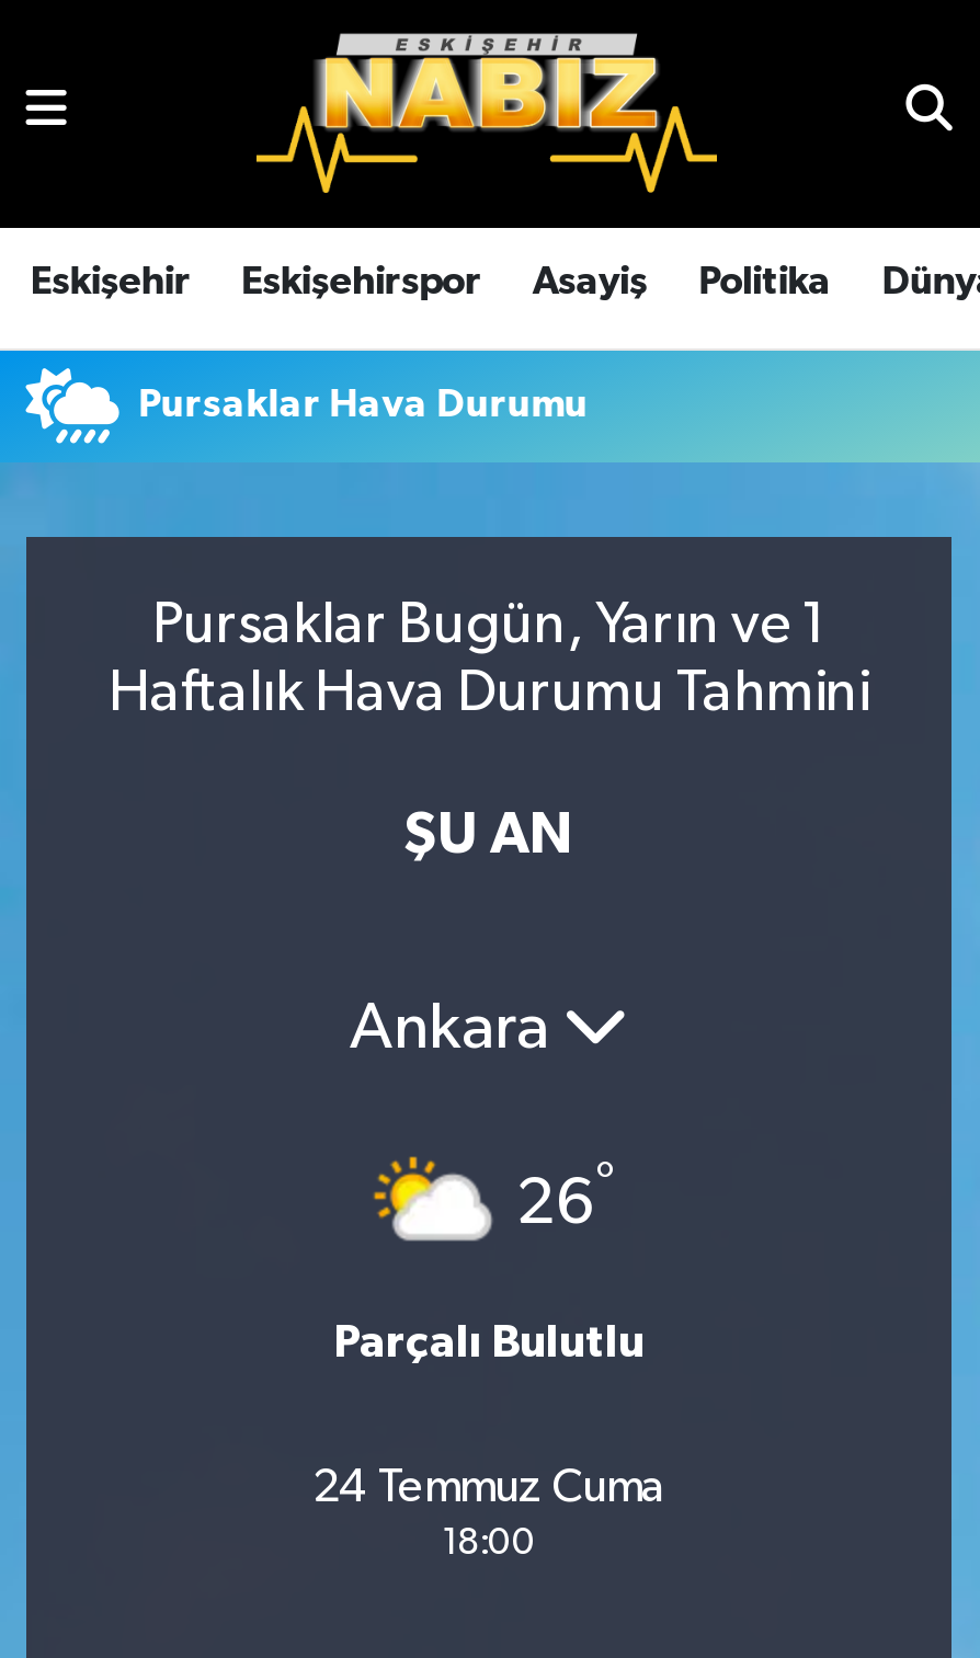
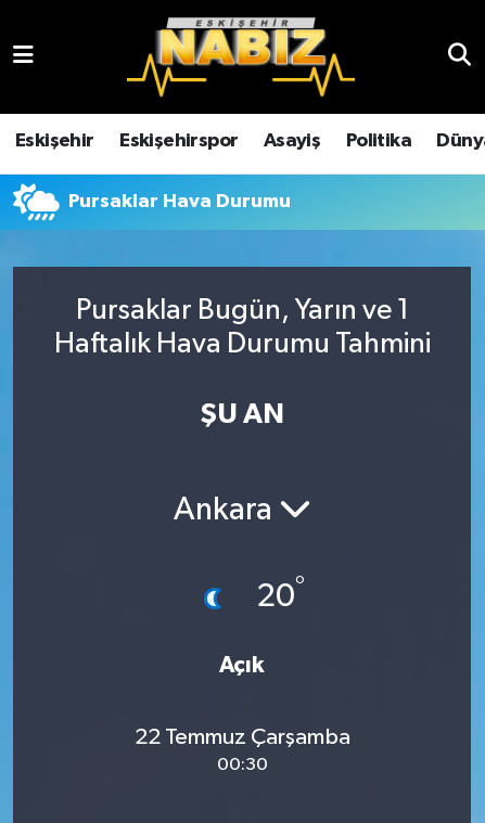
[373,1155,615,1243] [image] | 26° -> [186,574,304,615] [image] | 20°
[333,1319,645,1365] Parçalı Bulutlu -> [219,654,265,676] Açık
[312,1465,665,1563] 24 Temmuz Cuma | 18:00 -> [134,726,350,775] 22 Temmuz Çarşamba | 00:30

